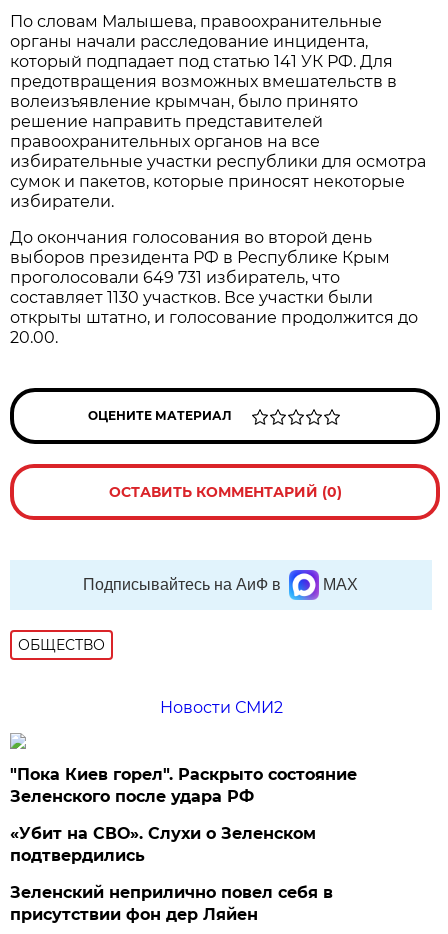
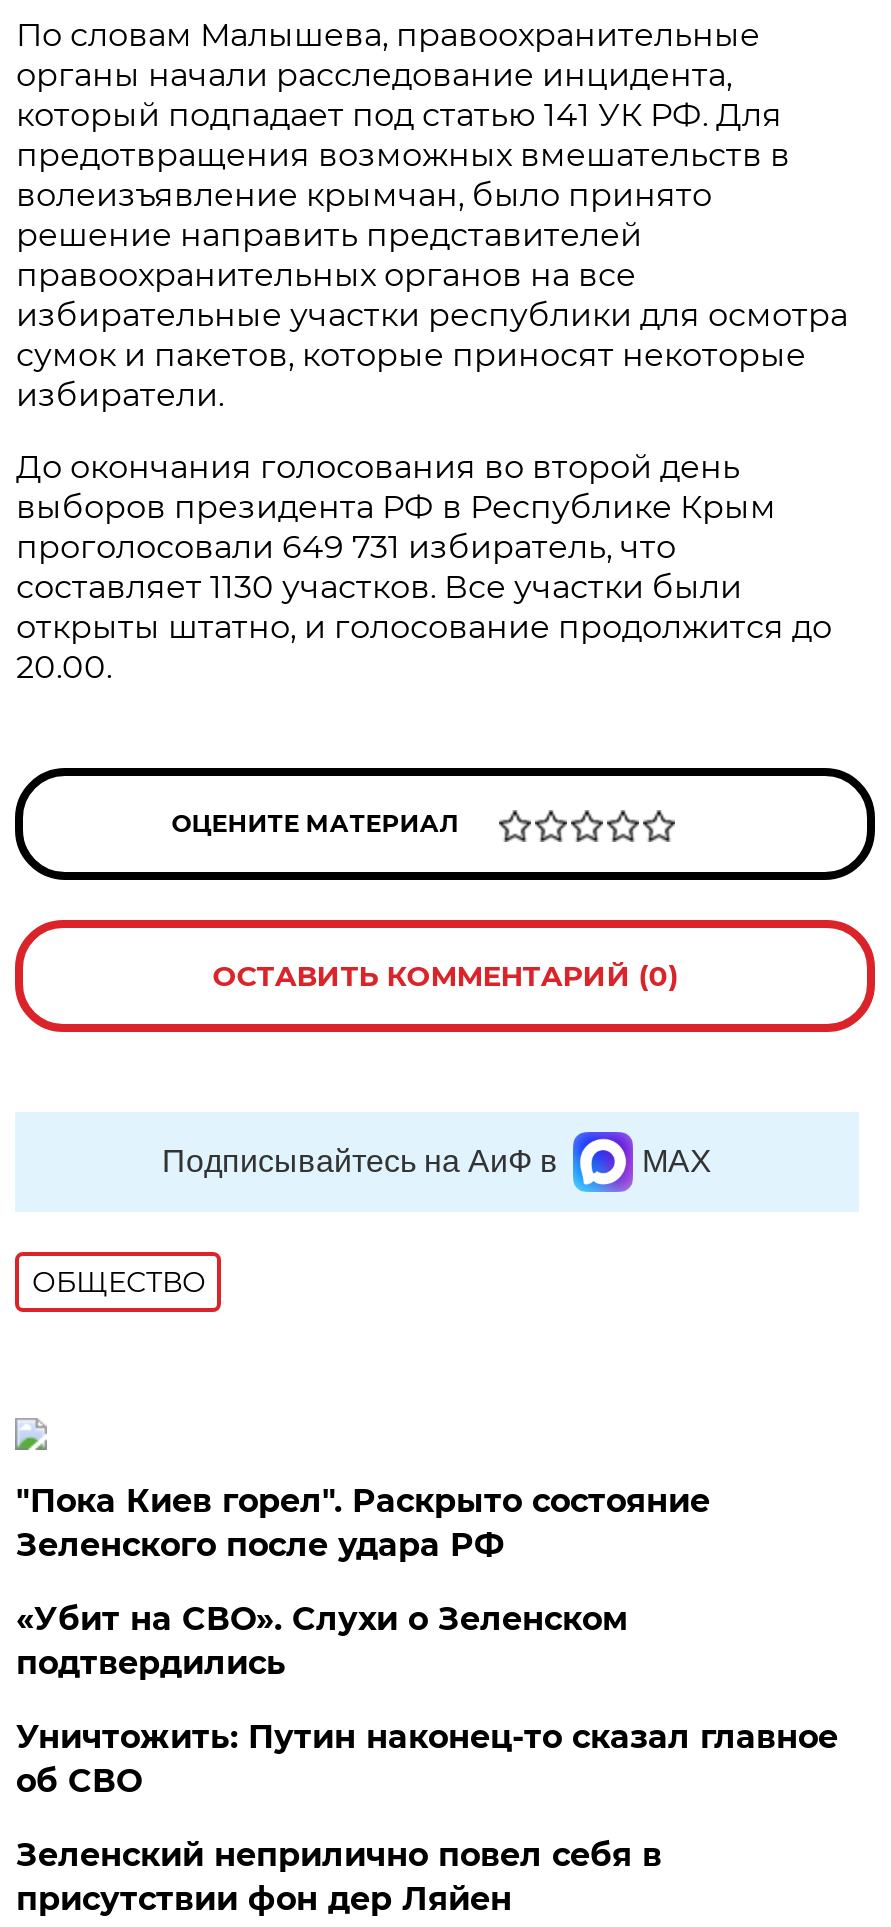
[160,698,283,717] Новости СМИ2 -> none
moved [10,765,357,865] -> [16,1482,710,1682]: "Пока Киев горел". Раскрыто состояние | Зеленского после удара РФ | «Убит на СВО». Слухи о Зеленском | подтвердились
none -> [16,1718,838,1800] Уничтожить: Путин наконец-то сказал главное | об СВО

